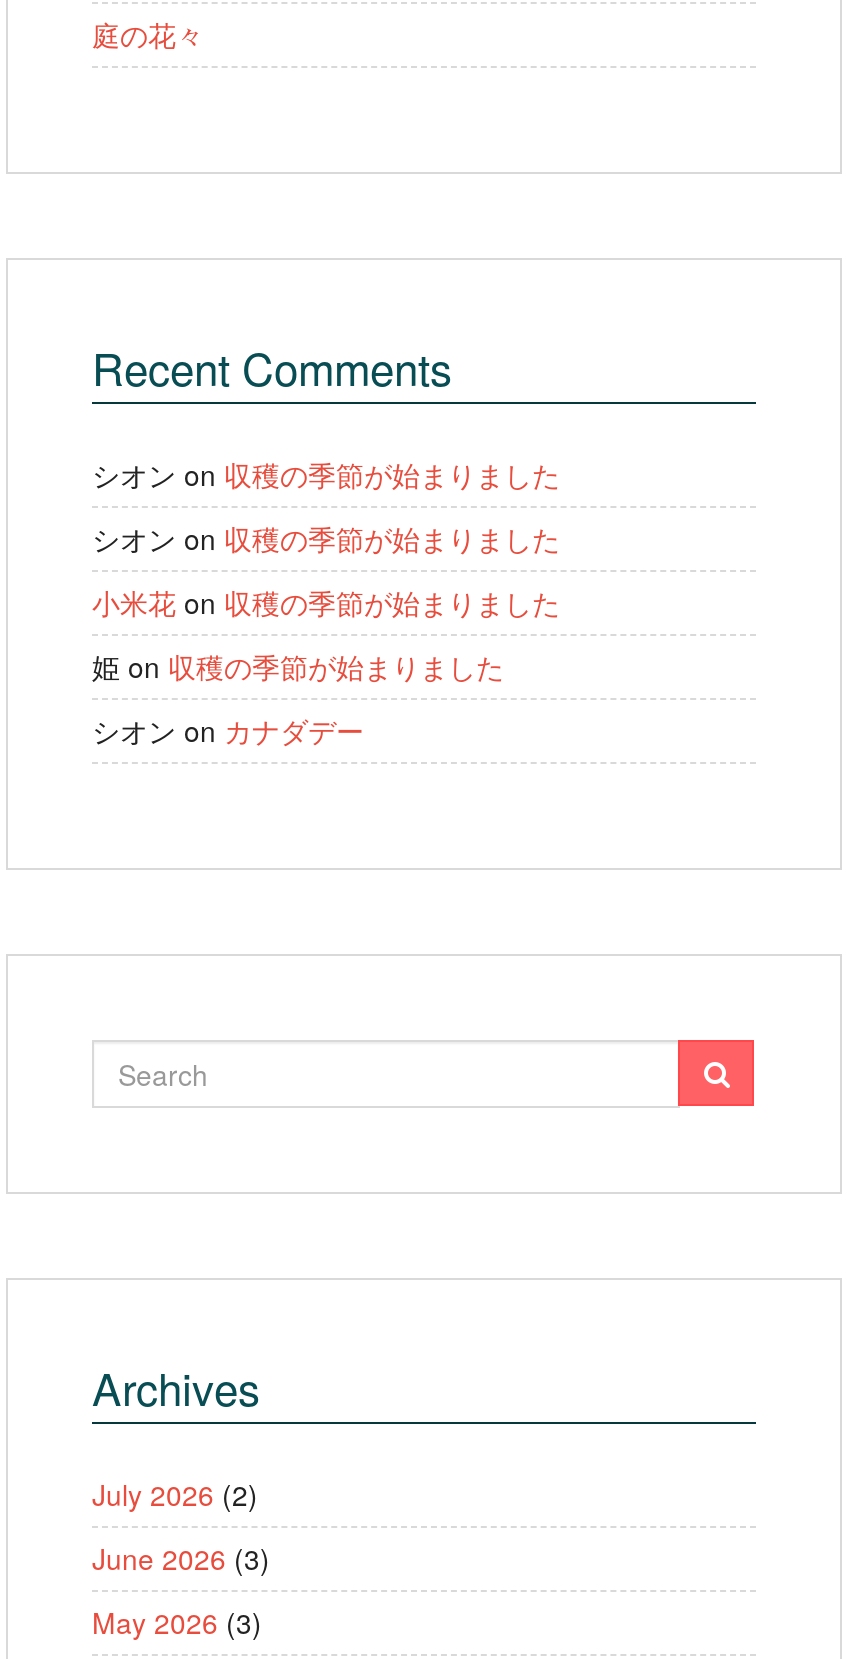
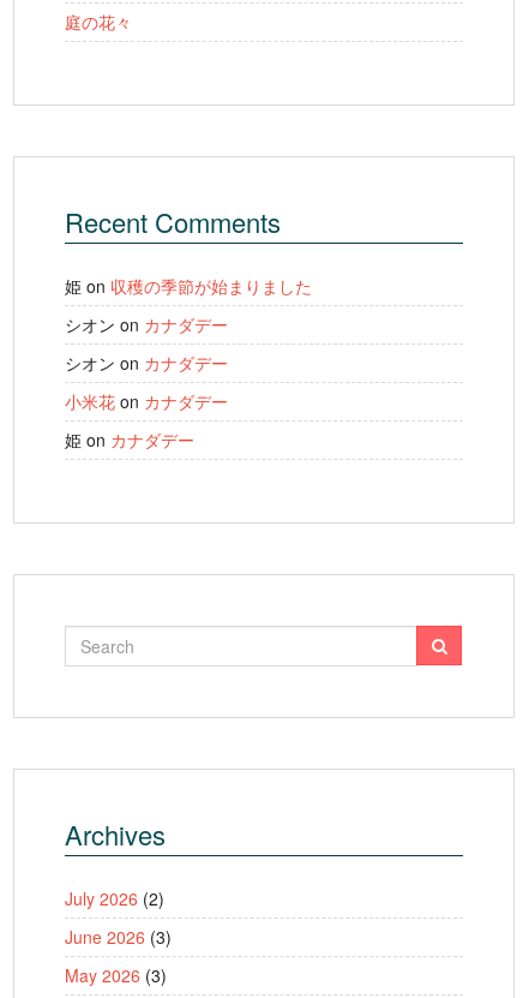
[92,453,560,621] シオンon収穫の季節が始まりました | シオンon収穫の季節が始まりました | 小米花on収穫の季節が始まりました -> none
moved [92,645,504,749] -> [65,274,312,337]: 姫on収穫の季節が始まりました | シオンonカナダデー
none -> [65,351,228,452] シオンonカナダデー | 小米花onカナダデー | 姫onカナダデー

